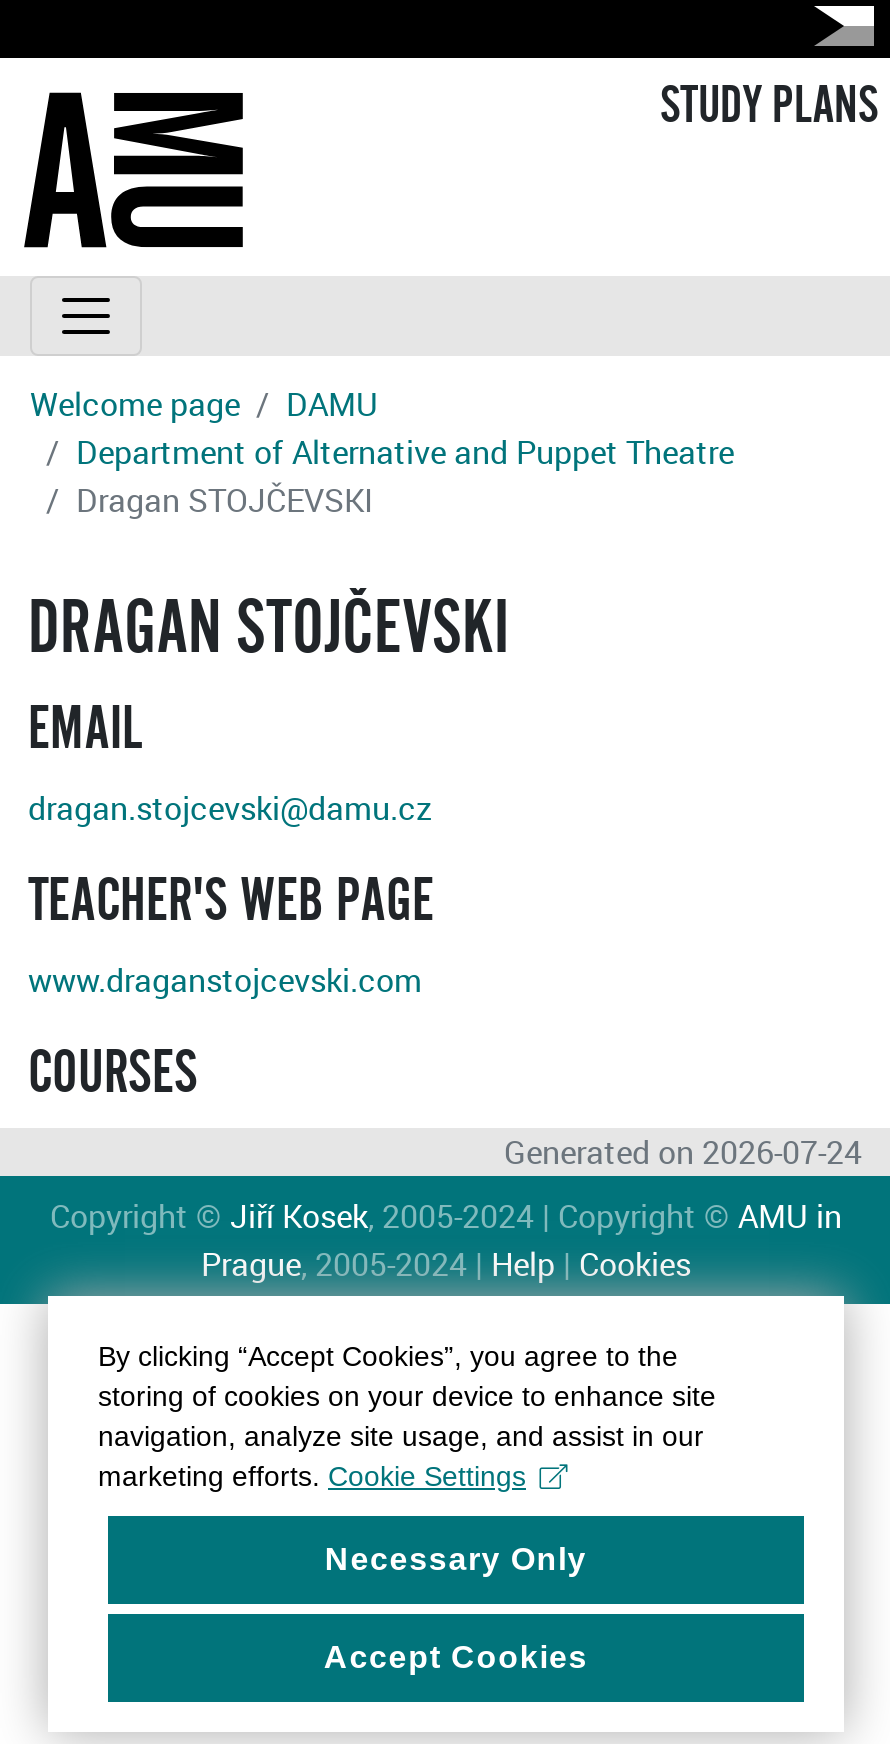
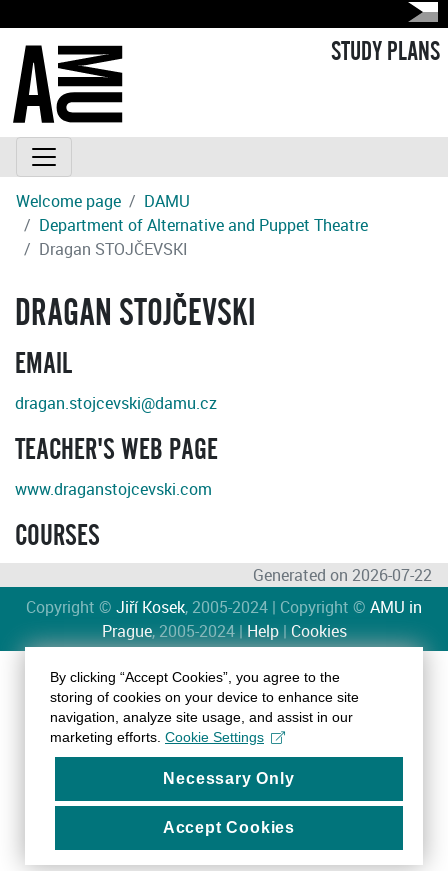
[504,1131,862,1175] Generated on 2026-07-24 -> [253,564,432,586] Generated on 2026-07-22

